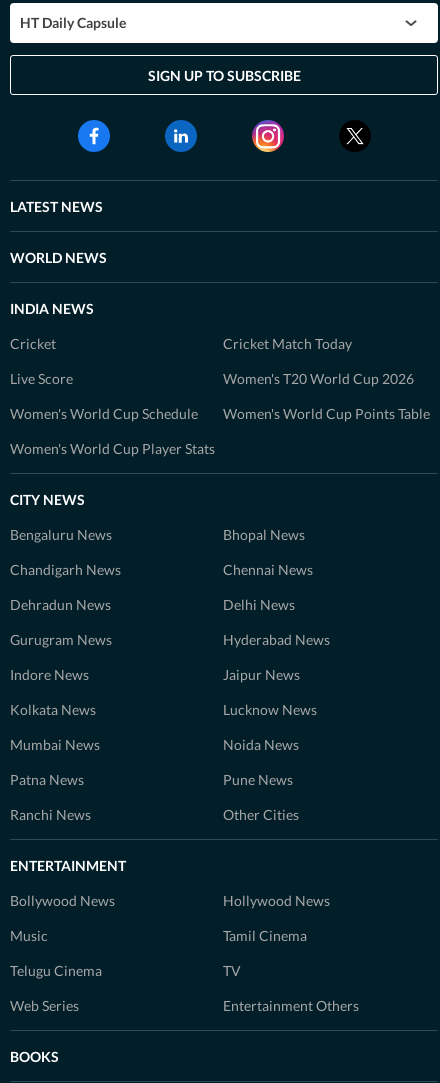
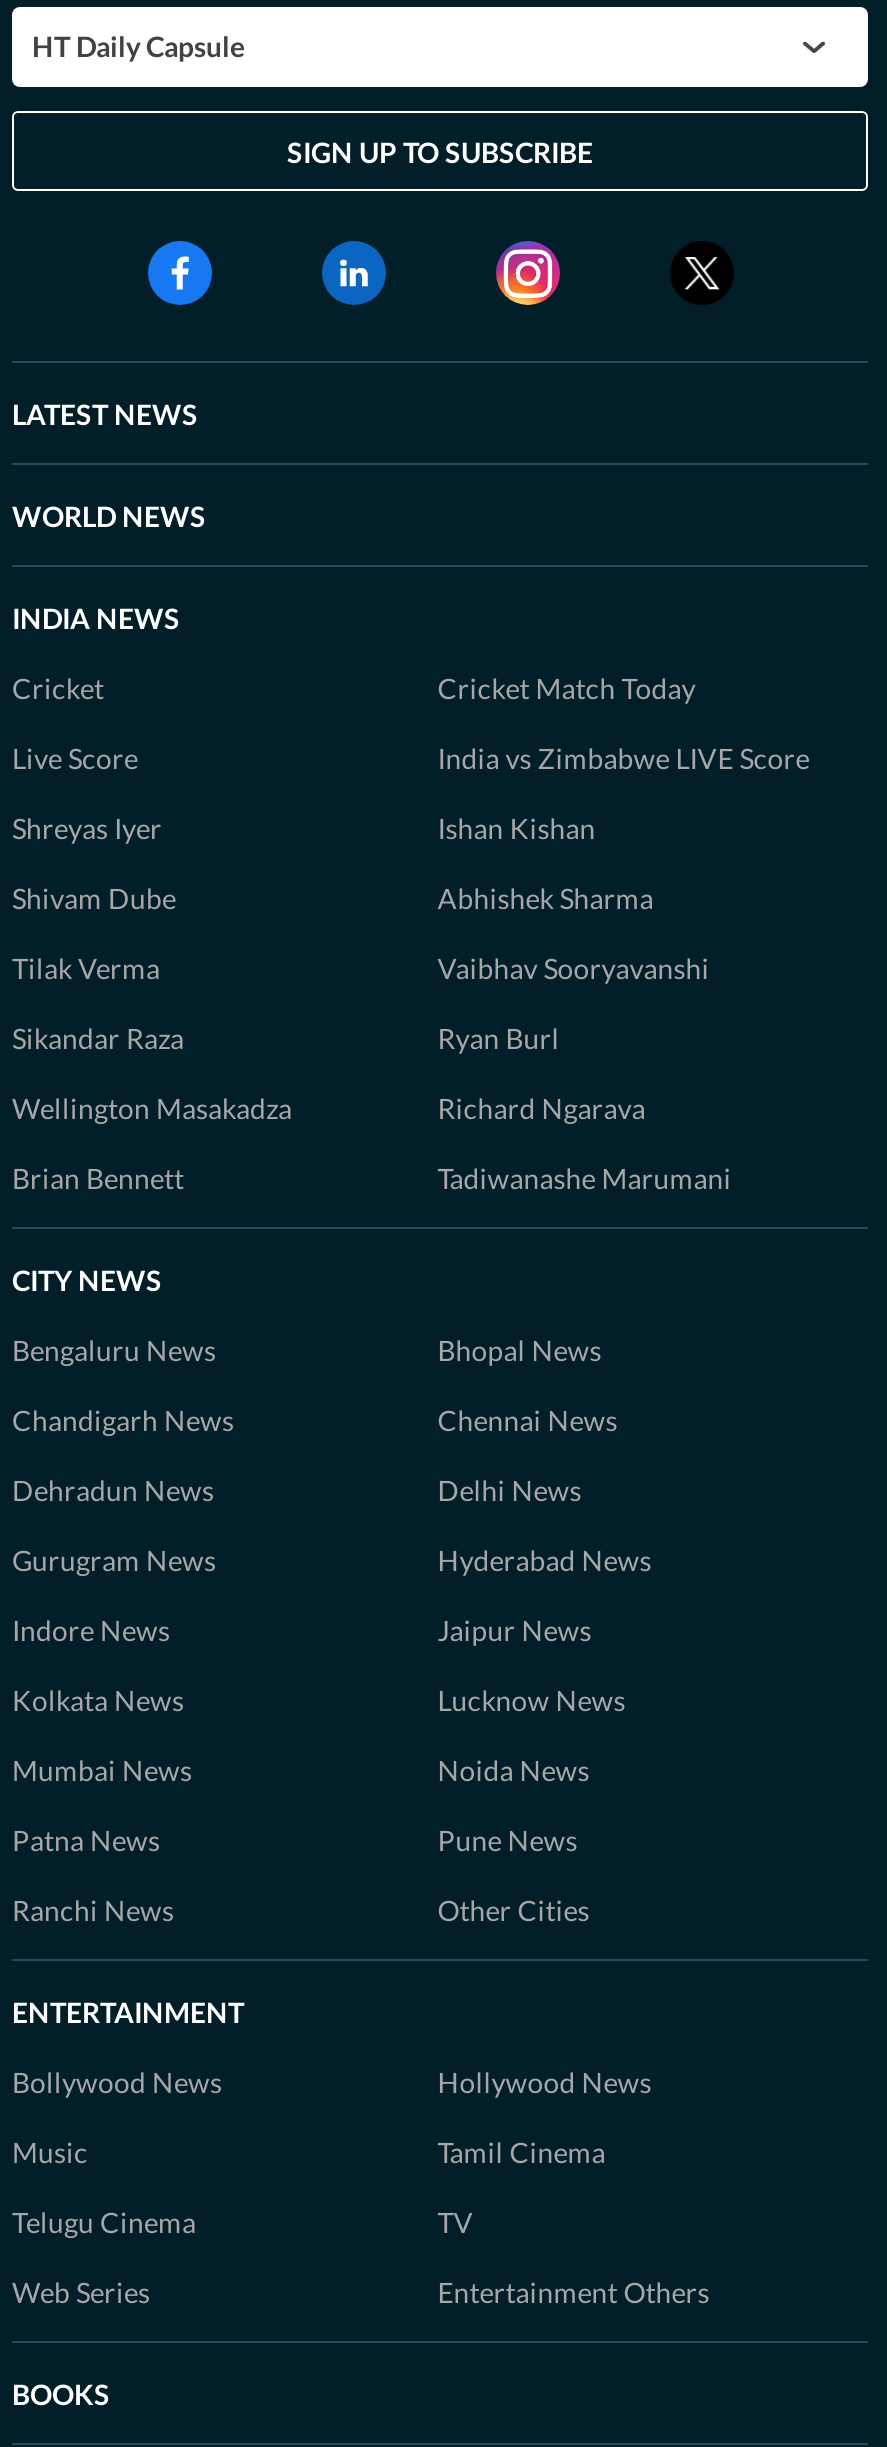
[10,370,430,457] Women's T20 World Cup 2026 | Women's World Cup Schedule | Women's World Cup Points Table | Women's World Cup Player Stats -> [12,741,809,1195] India vs Zimbabwe LIVE Score | Shreyas Iyer | Ishan Kishan | Shivam Dube | Abhishek Sharma | Tilak Verma | Vaibhav Sooryavanshi | Sikandar Raza | Ryan Burl | Wellington Masakadza | Richard Ngarava | Brian Bennett | Tadiwanashe Marumani

